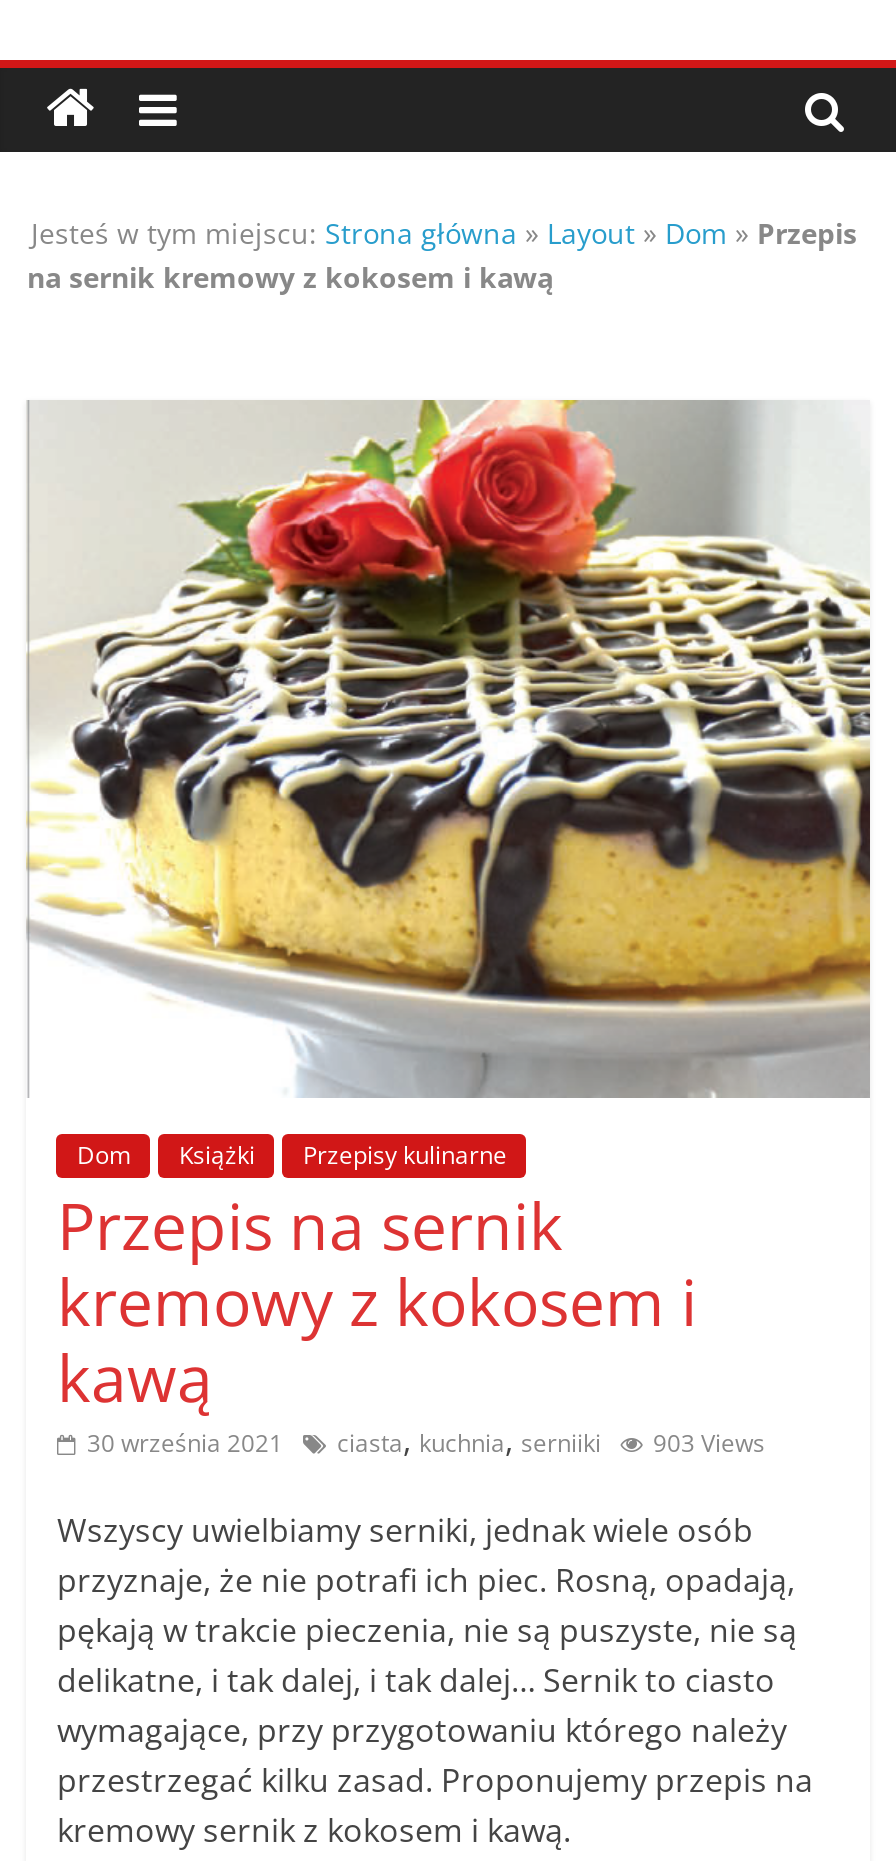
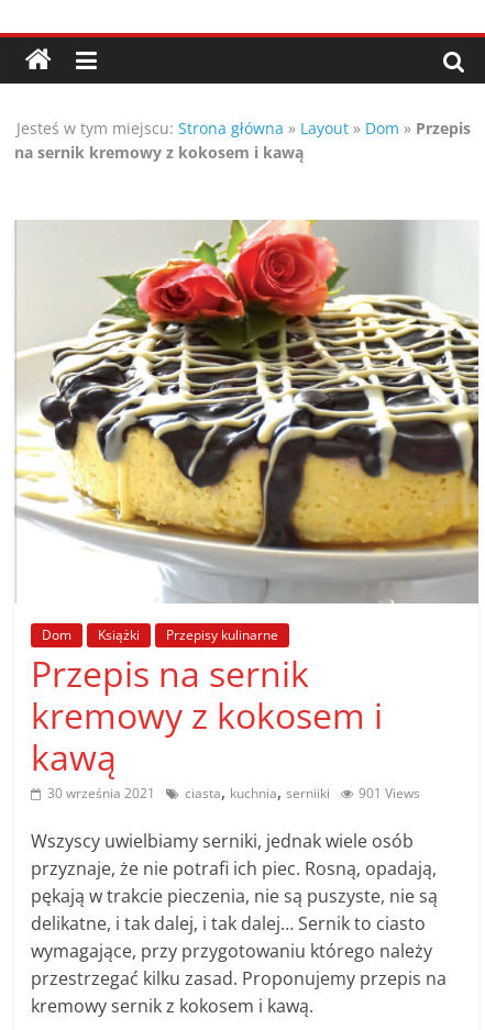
[653,1426,765,1460] 903 Views -> [359,784,421,802] 901 Views

